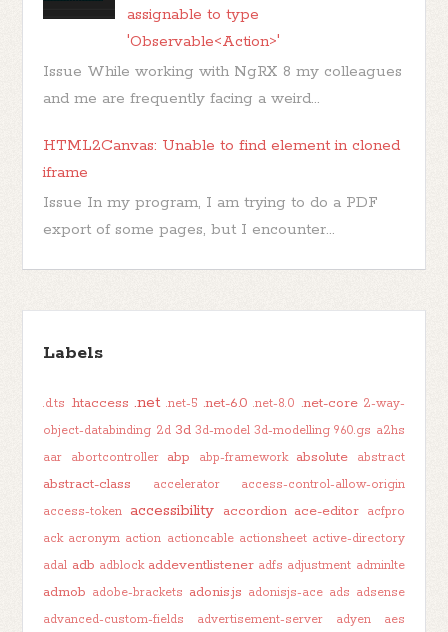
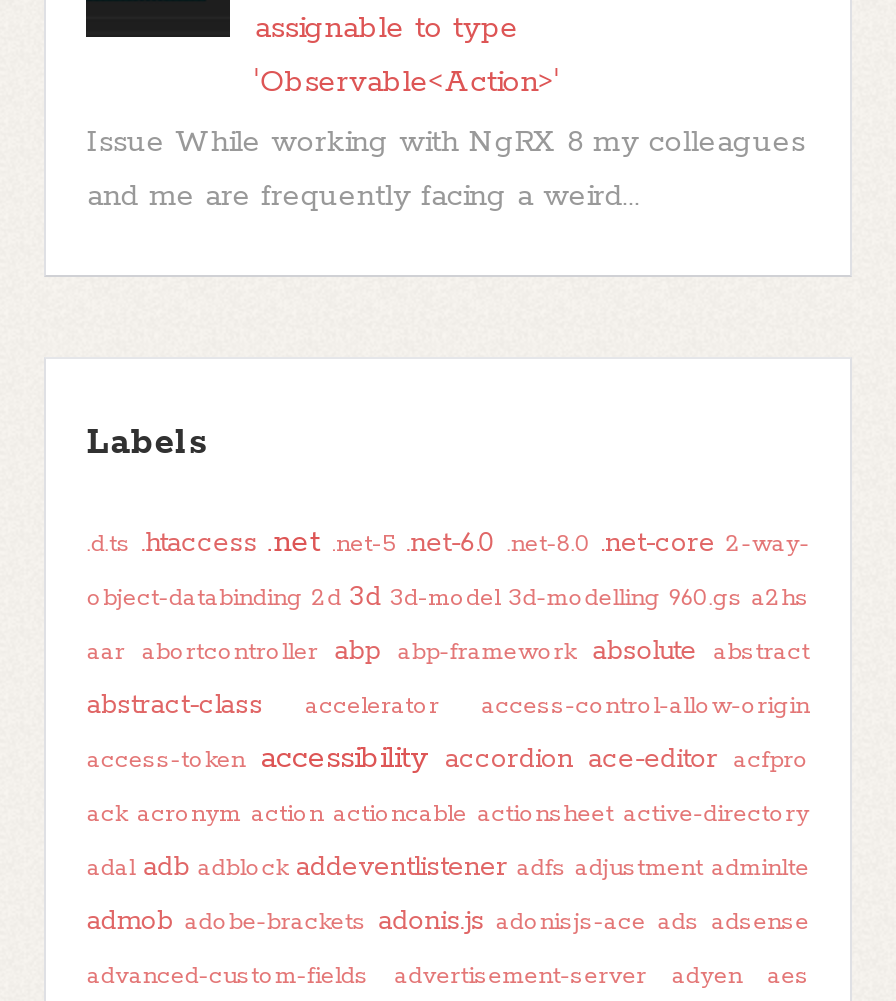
[43,136,400,239] HTML2Canvas: Unable to find element in cloned | iframe | Issue In my program, I am trying to do a PDF | export of some pages, but I encounter... -> none

